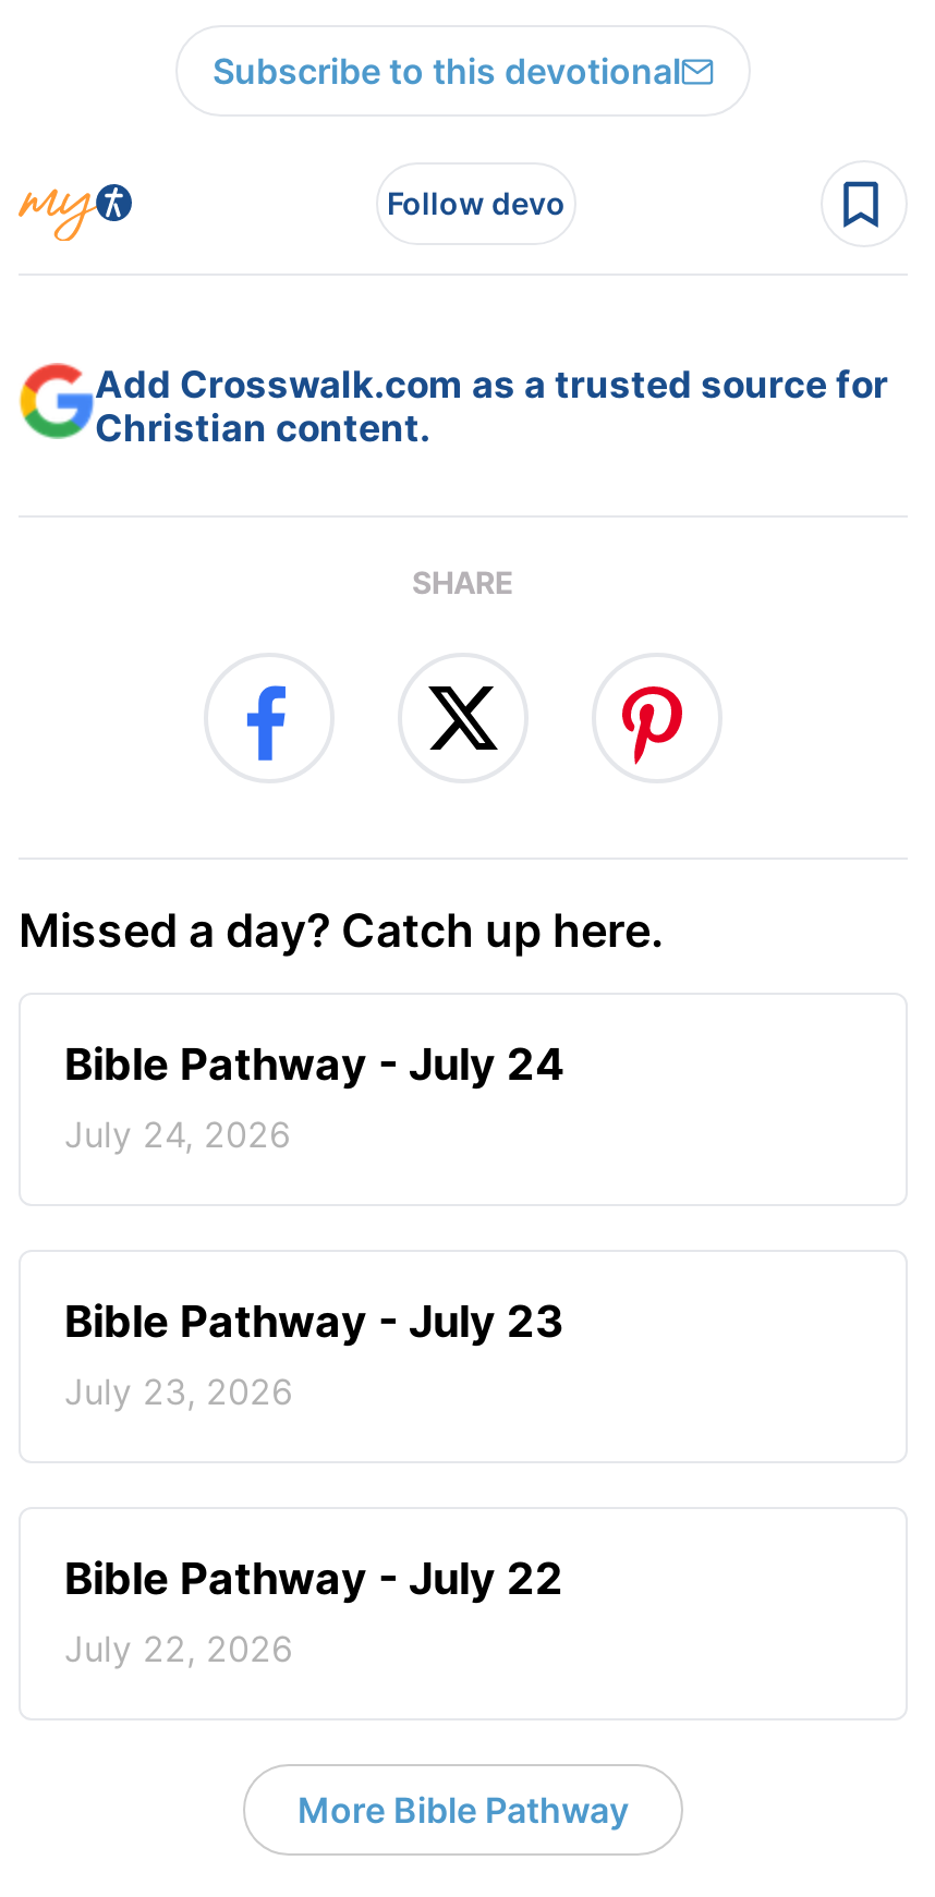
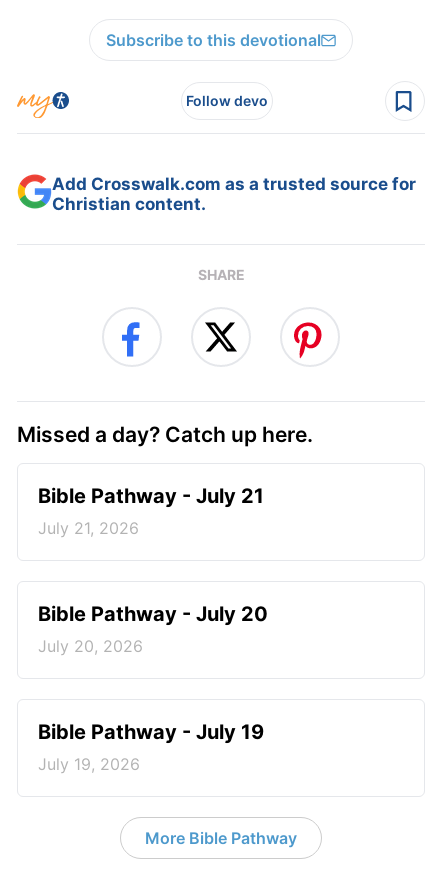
[64,1038,566,1091] Bible Pathway - July 24 -> [38,484,264,508] Bible Pathway - July 21
[64,1112,291,1156] July 24, 2026 -> [38,518,139,538] July 21, 2026
[64,1296,563,1348] Bible Pathway - July 23 -> [38,602,268,626] Bible Pathway - July 20
[64,1370,293,1413] July 23, 2026 -> [38,636,143,656] July 20, 2026
[64,1553,563,1605] Bible Pathway - July 22 -> [38,720,264,744] Bible Pathway - July 19
[64,1627,293,1670] July 22, 2026 -> [38,754,140,774] July 19, 2026

